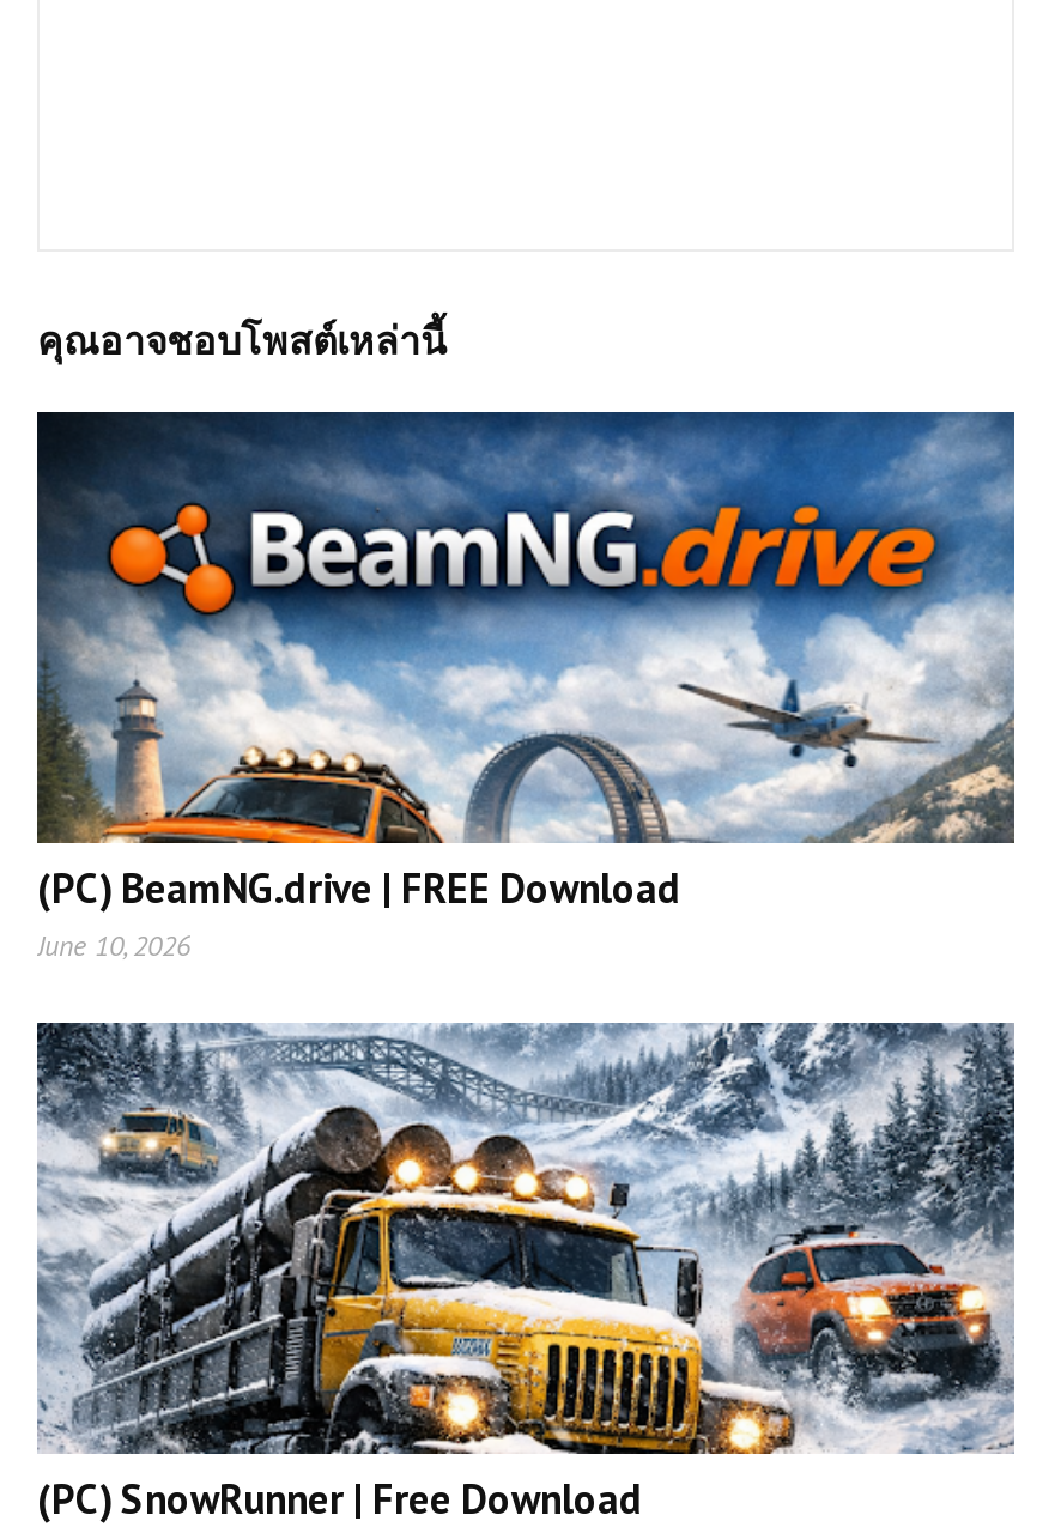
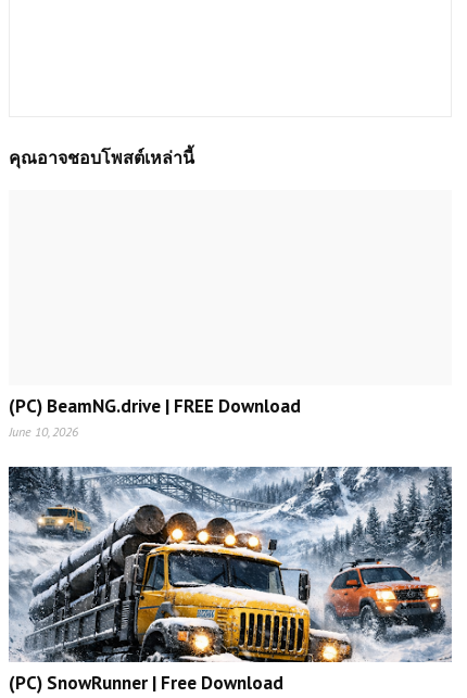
[35,410,1017,846] [image] -> none

